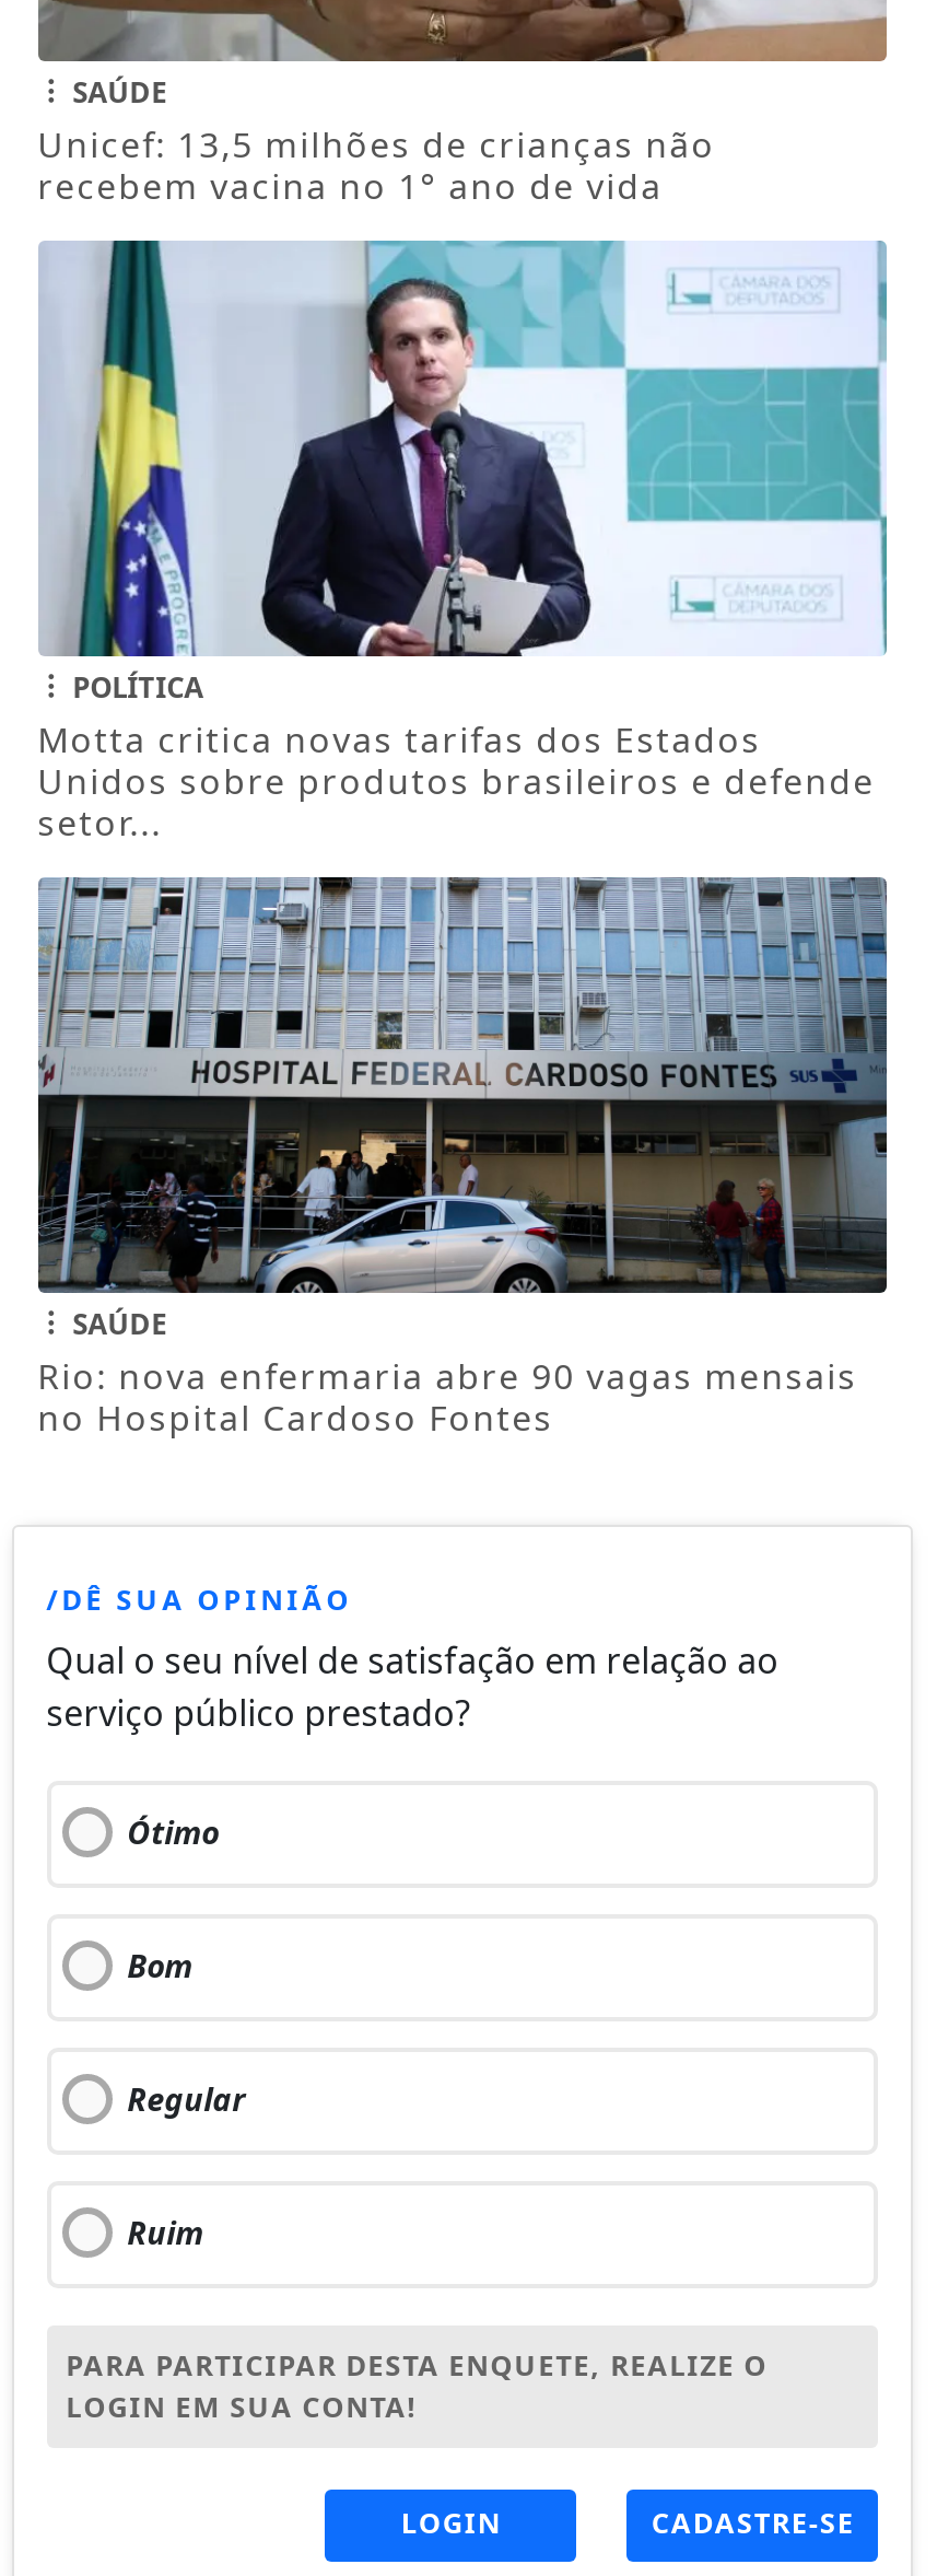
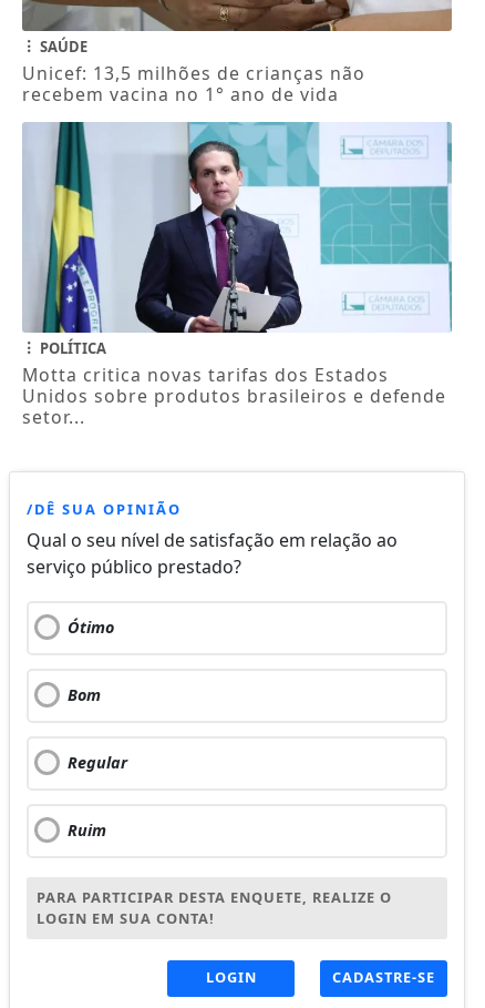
[36,875,889,1441] [image] | SAÚDE | Rio: nova enfermaria abre 90 vagas mensais | no Hospital Cardoso Fontes -> none

